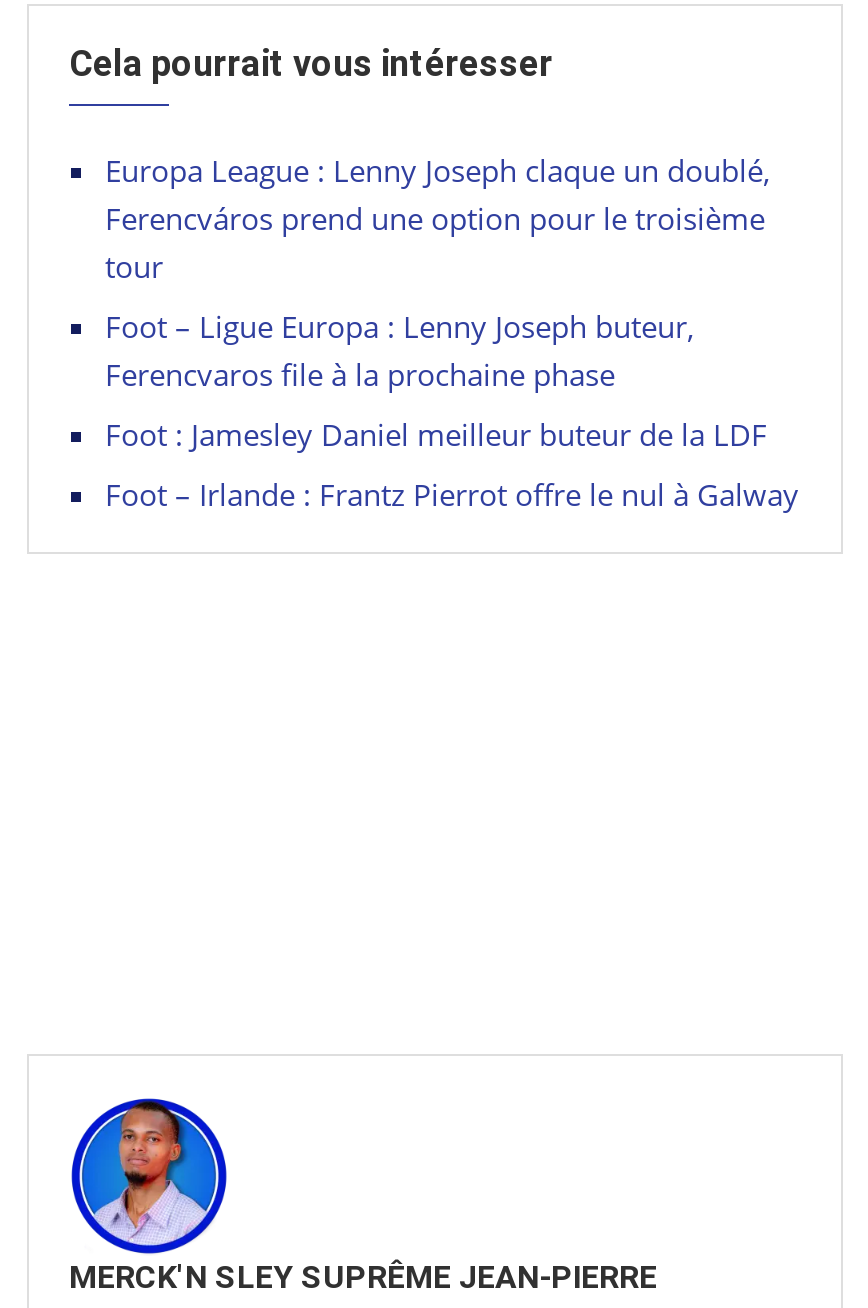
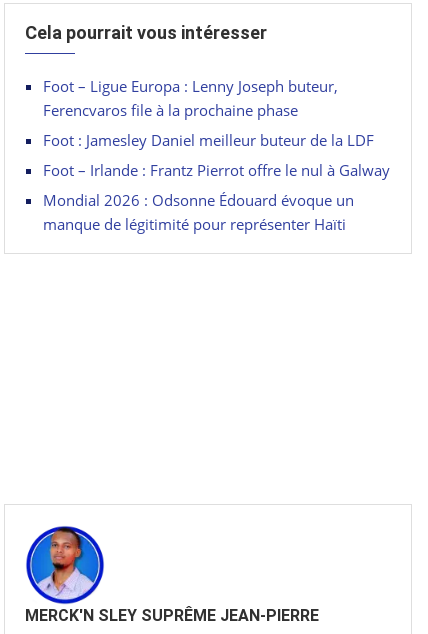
[105,150,771,286] Europa League : Lenny Joseph claque un doublé, | Ferencváros prend une option pour le troisième | tour -> none
moved [105,306,799,514] -> [43,76,390,180]: Foot – Ligue Europa : Lenny Joseph buteur, | Ferencvaros file à la prochaine phase | Foot : Jamesley Daniel meilleur buteur de la LDF | Foot – Irlande : Frantz Pierrot offre le nul à Galway
none -> [43,190,354,234] Mondial 2026 : Odsonne Édouard évoque un | manque de légitimité pour représenter Haïti

